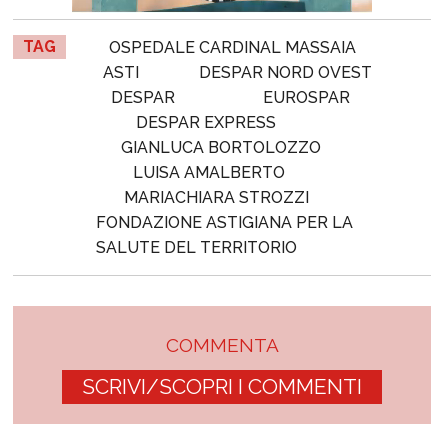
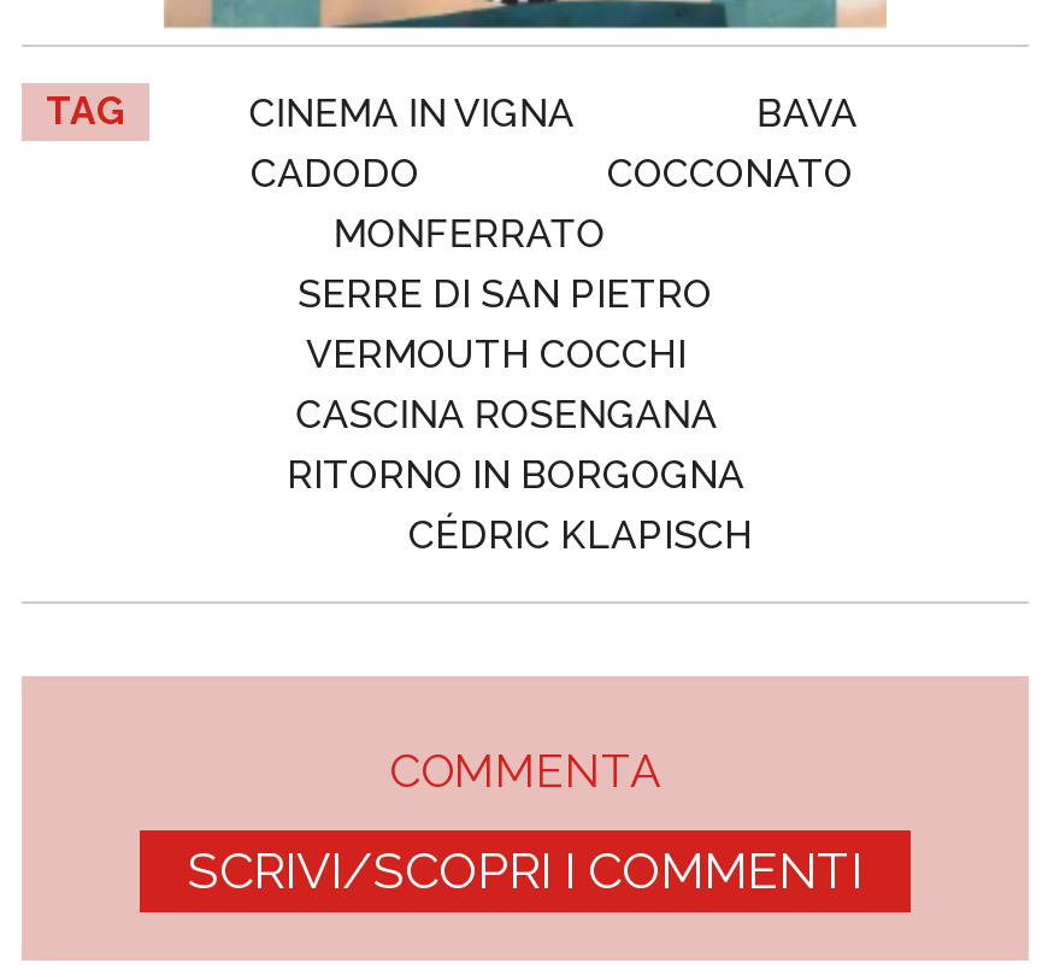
[96,38,372,257] OSPEDALE CARDINAL MASSAIA | ASTI | DESPAR NORD OVEST | DESPAR | EUROSPAR | DESPAR EXPRESS | GIANLUCA BORTOLOZZO | LUISA AMALBERTO | MARIACHIARA STROZZI | FONDAZIONE ASTIGIANA PER LA | SALUTE DEL TERRITORIO -> [249,91,857,558] CINEMA IN VIGNA | BAVA | CADODO | COCCONATO | MONFERRATO | SERRE DI SAN PIETRO | VERMOUTH COCCHI | CASCINA ROSENGANA | RITORNO IN BORGOGNA | CÉDRIC KLAPISCH

